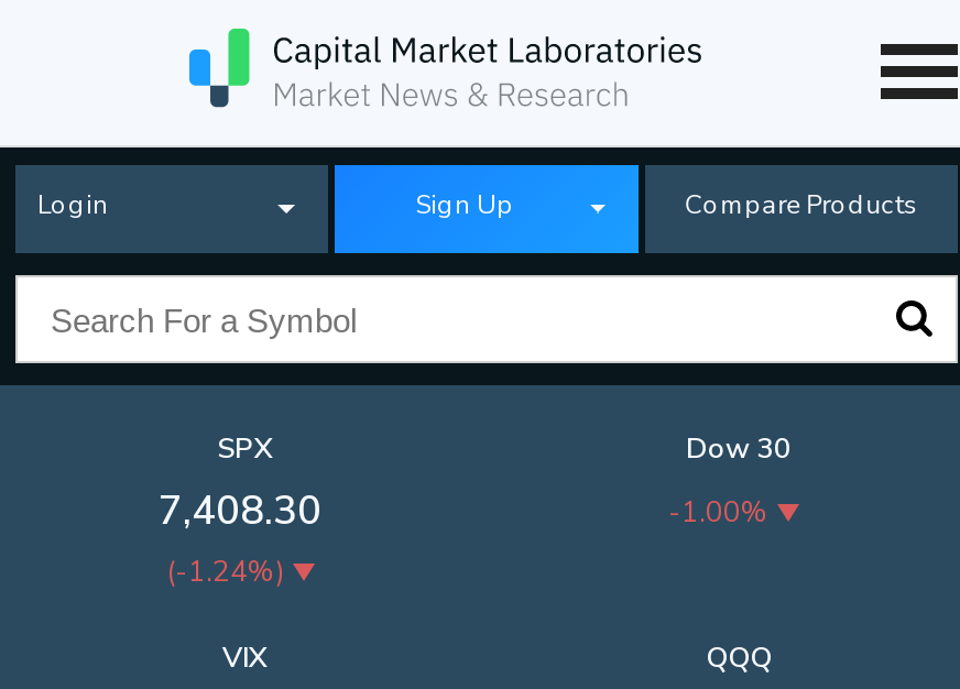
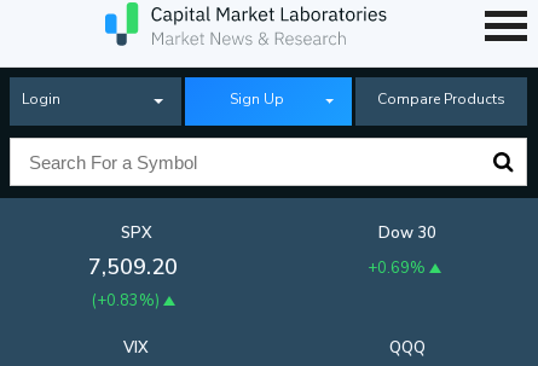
[159,484,321,537] 7,408.30 -> [82,252,184,281] 7,509.20
[668,493,770,533] -1.00% -> [367,257,425,279] +0.69%
[166,553,292,592] (-1.24%) -> [91,290,163,312] (+0.83%)

